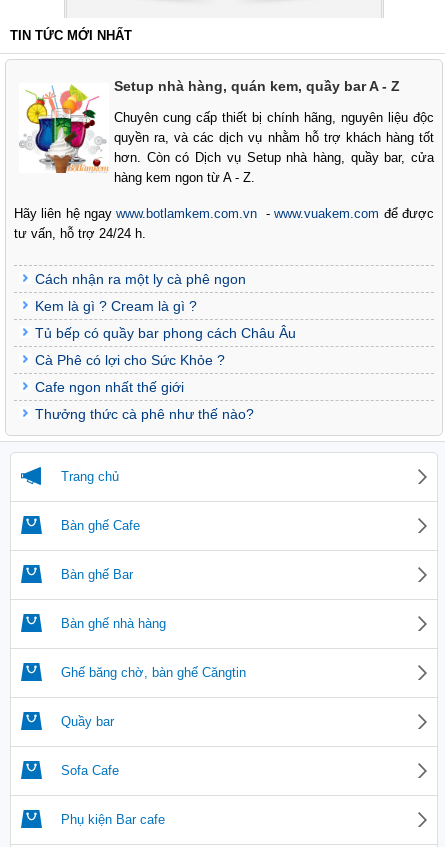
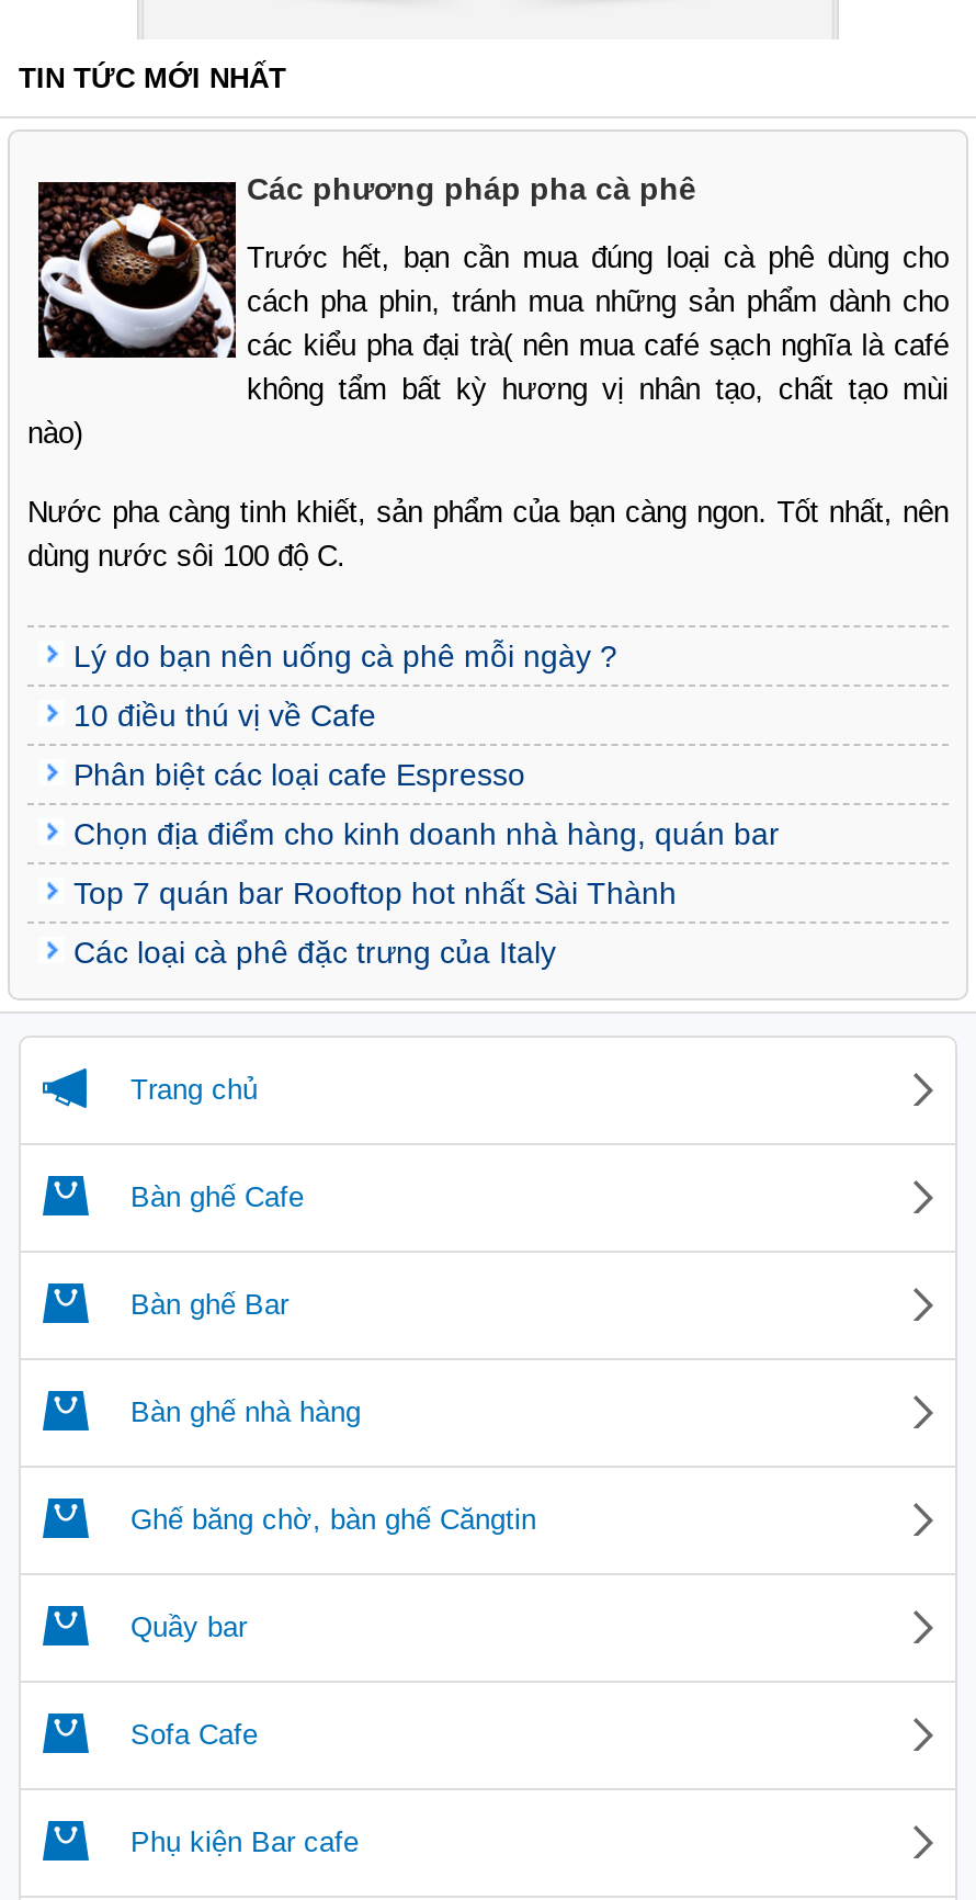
[19,78,400,174] [image] | Setup nhà hàng, quán kem, quầy bar A - Z -> [36,171,696,375] [image] | Các phương pháp pha cà phê
[114,110,434,185] Chuyên cung cấp thiết bị chính hãng, nguyên liệu độc | quyền ra, và các dịch vụ nhằm hỗ trợ khách hàng tốt | hơn. Còn có Dịch vụ Setup nhà hàng, quầy bar, cửa | hàng kem ngon từ A - Z. -> [27,241,949,449] Trước hết, bạn cần mua đúng loại cà phê dùng cho | cách pha phin, tránh mua những sản phẩm dành cho | các kiểu pha đại trà( nên mua café sạch nghĩa là café | không tẩm bất kỳ hương vị nhân tạo, chất tạo mùi | nào)
[14,206,434,241] Hãy liên hệ ngay www.botlamkem.com.vn - www.vuakem.com để được | tư vấn, hỗ trợ 24/24 h. -> [27,495,949,572] Nước pha càng tinh khiết, sản phẩm của bạn càng ngon. Tốt nhất, nên | dùng nước sôi 100 độ C.
[35,271,246,287] Cách nhận ra một ly cà phê ngon -> [73,638,617,673] Lý do bạn nên uống cà phê mỗi ngày ?
[35,298,197,314] Kem là gì ? Cream là gì ? -> [73,697,376,732] 10 điều thú vị về Cafe
[35,325,296,341] Tủ bếp có quầy bar phong cách Châu Âu -> [73,756,525,792] Phân biệt các loại cafe Espresso
[35,352,225,368] Cà Phê có lợi cho Sức Khỏe ? -> [73,816,780,851] Chọn địa điểm cho kinh doanh nhà hàng, quán bar
[35,379,184,395] Cafe ngon nhất thế giới -> [73,875,677,910] Top 7 quán bar Rooftop hot nhất Sài Thành
[35,406,254,422] Thưởng thức cà phê như thế nào? -> [73,934,556,969] Các loại cà phê đặc trưng của Italy

